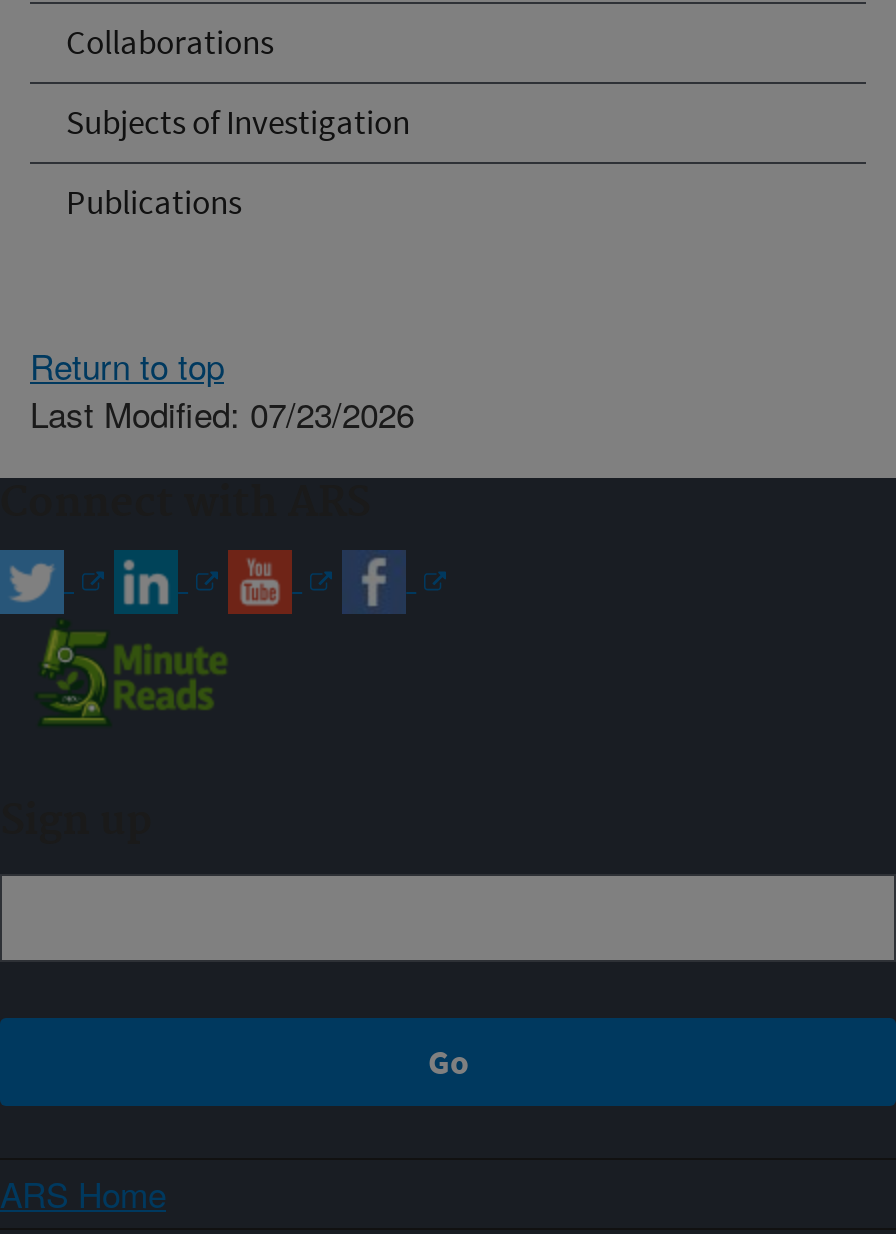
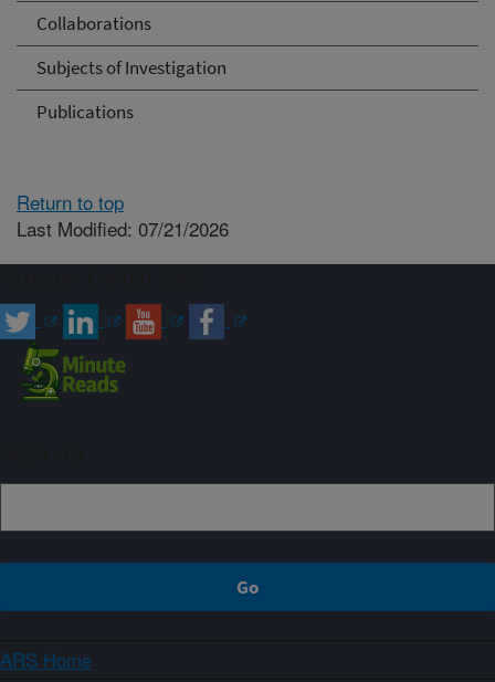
[30,387,414,437] Last Modified: 07/23/2026 -> [17,214,229,242] Last Modified: 07/21/2026

